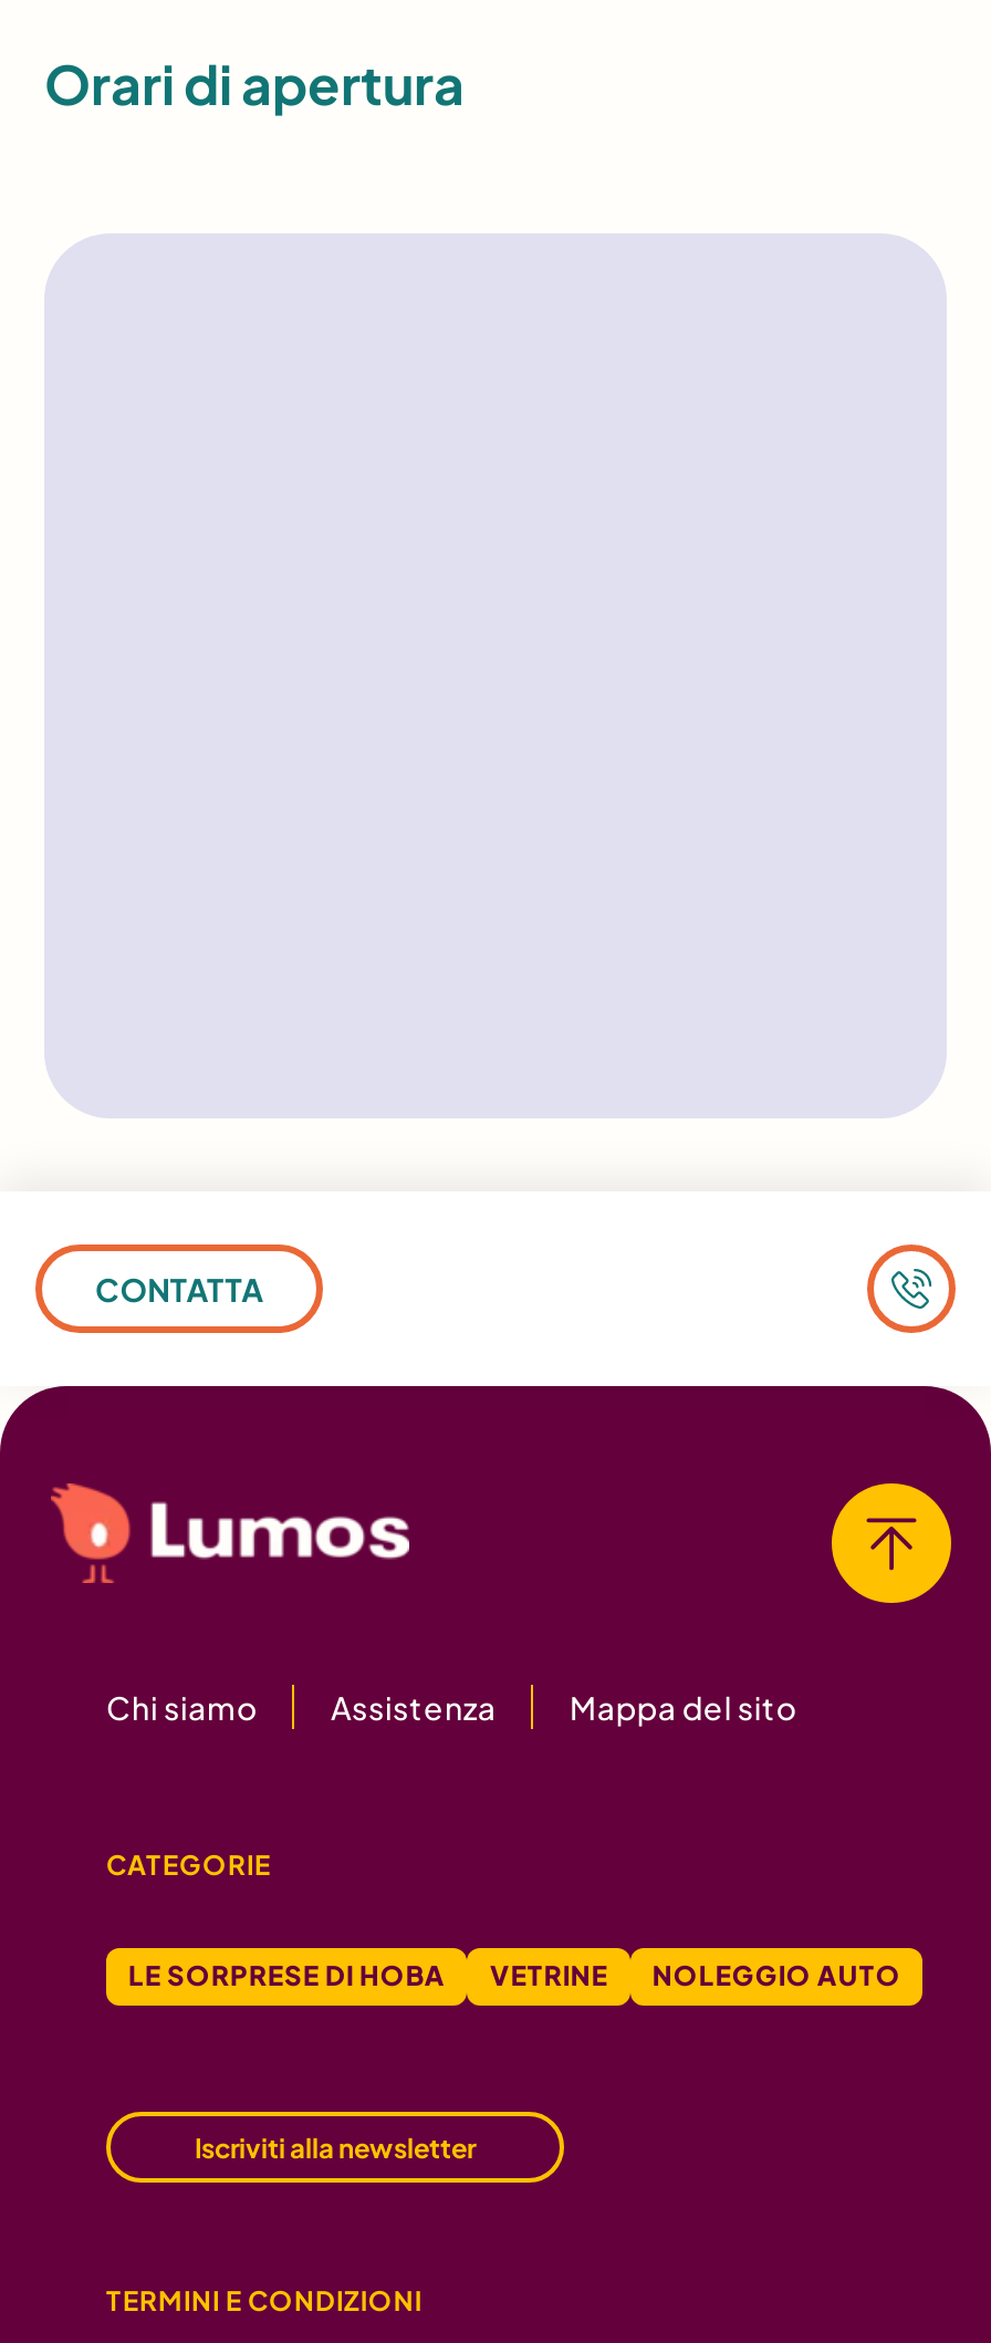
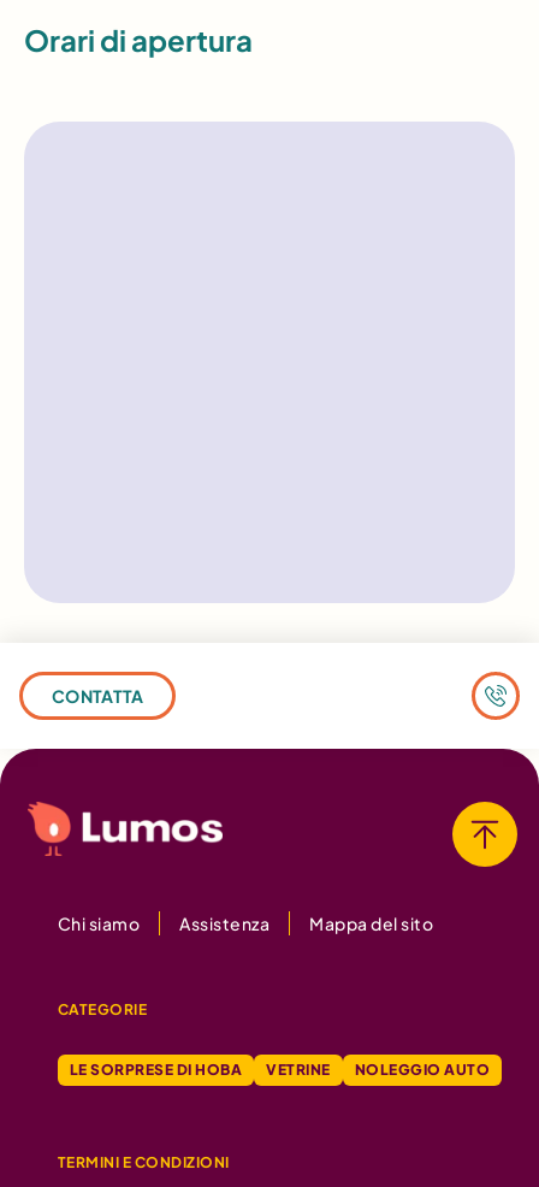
[195,2131,476,2164] Iscriviti alla newsletter -> none

